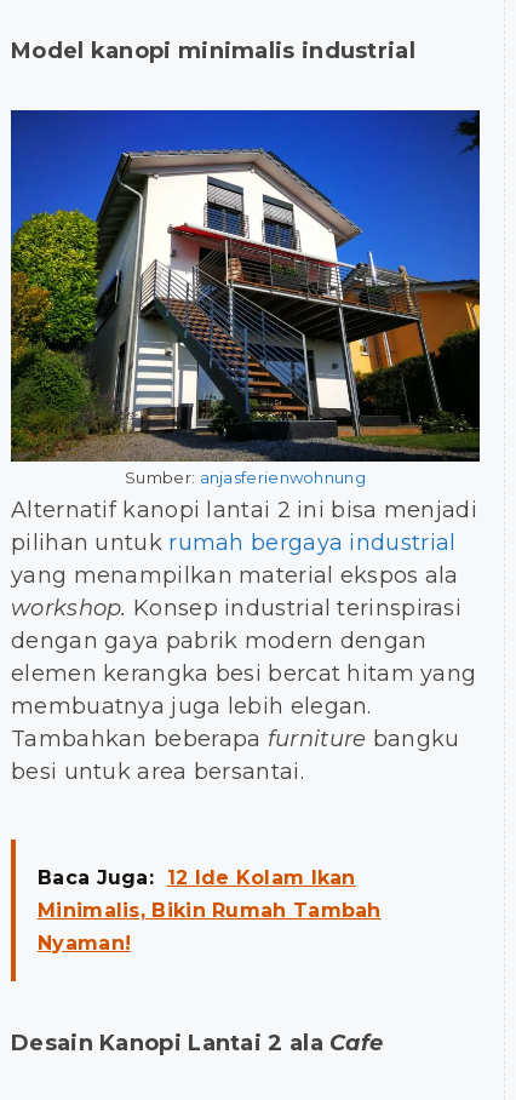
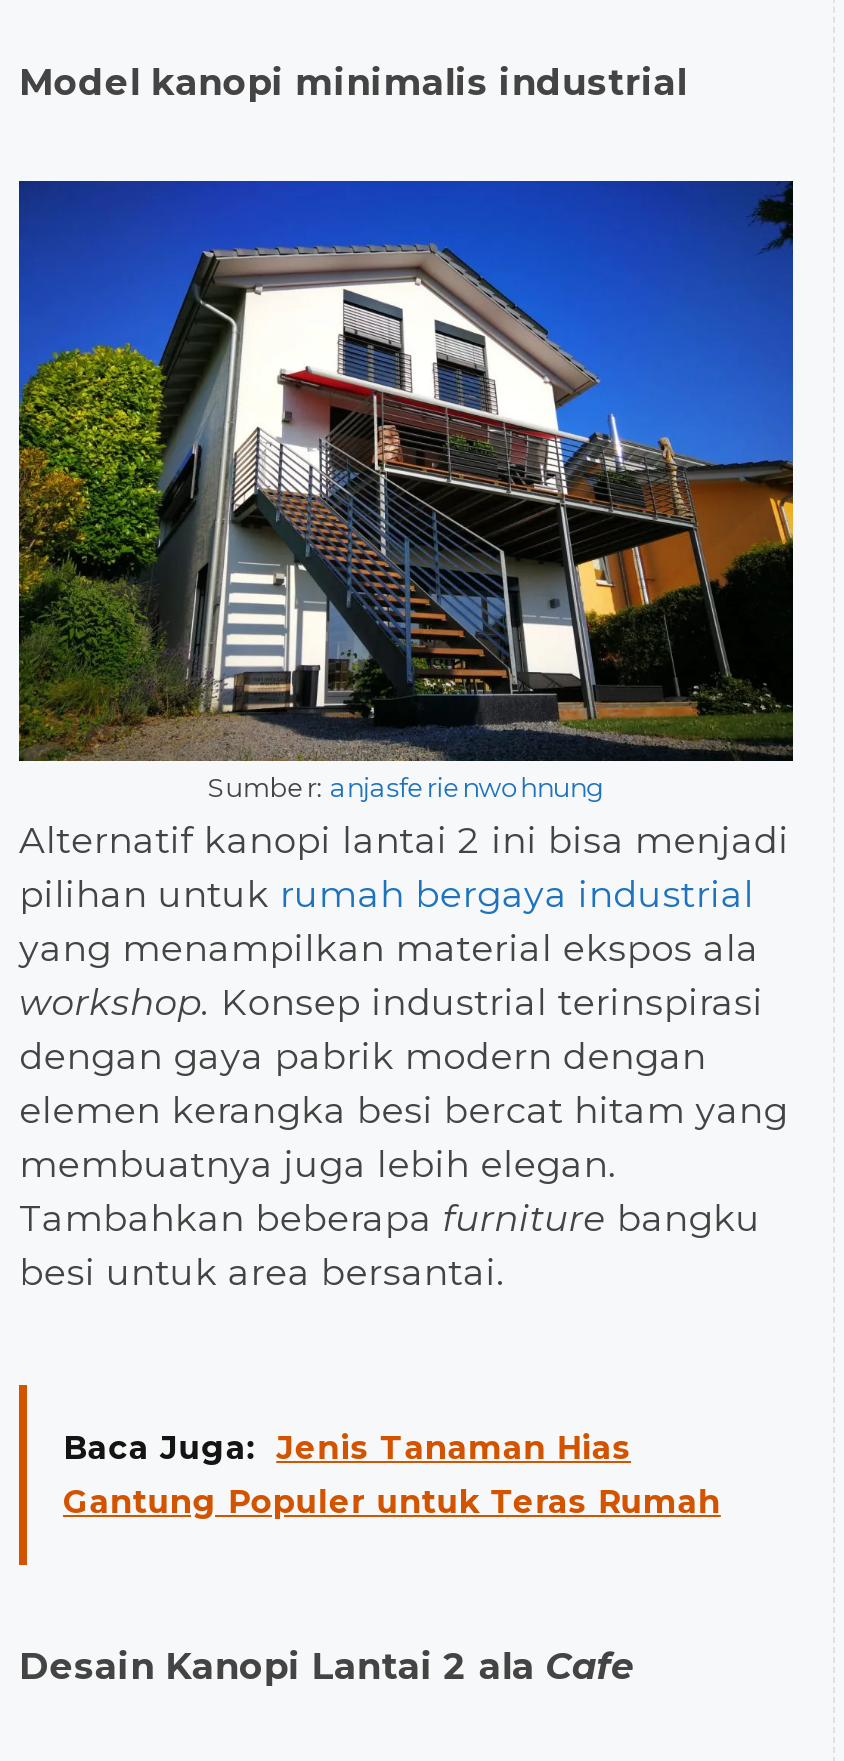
[38,866,381,955] Baca Juga: 12 Ide Kolam Ikan | Minimalis, Bikin Rumah Tambah | Nyaman! -> [63,1429,721,1521] Baca Juga: Jenis Tanaman Hias | Gantung Populer untuk Teras Rumah

